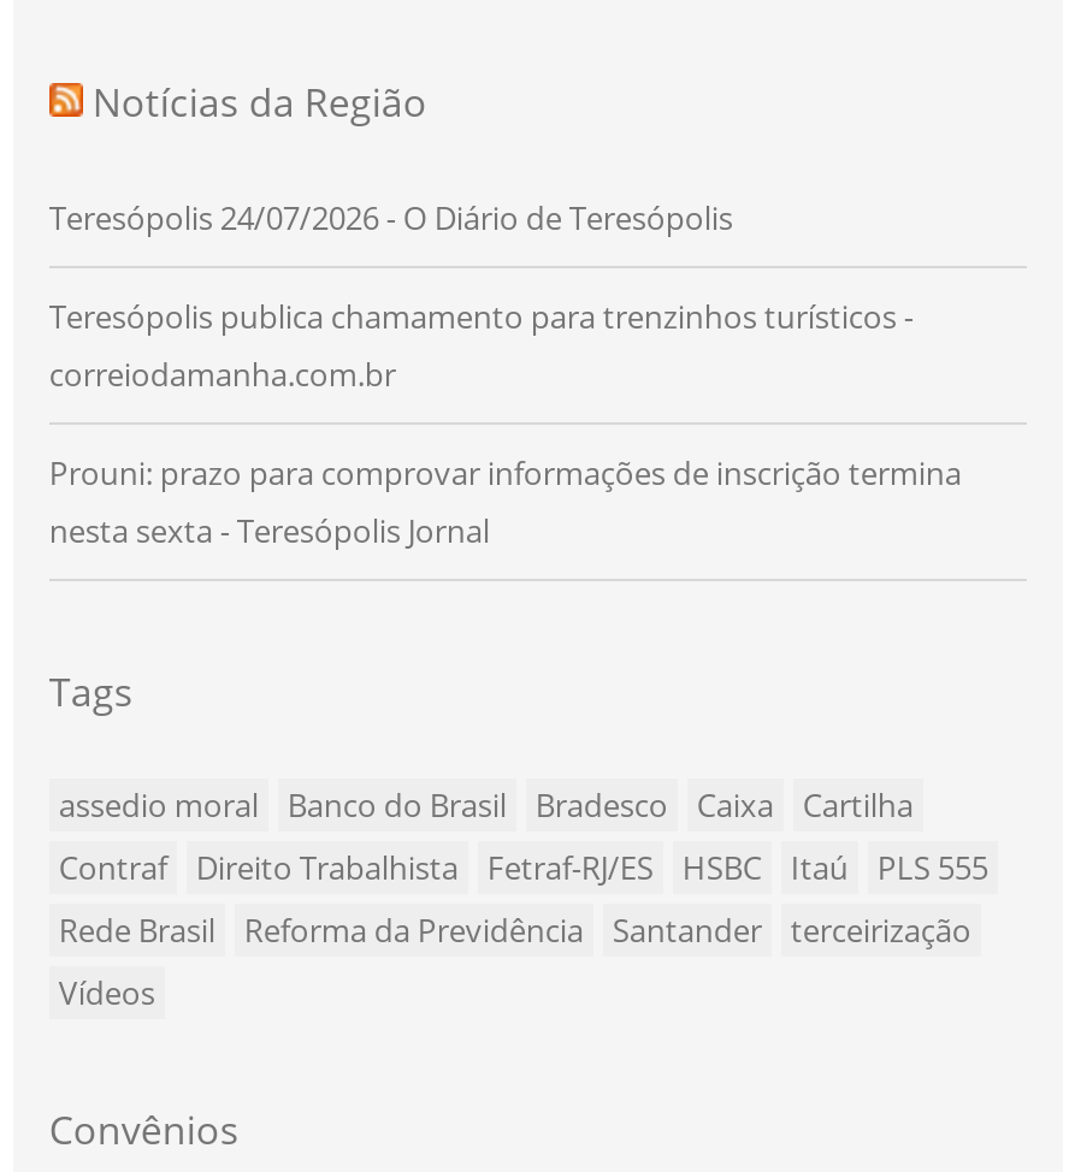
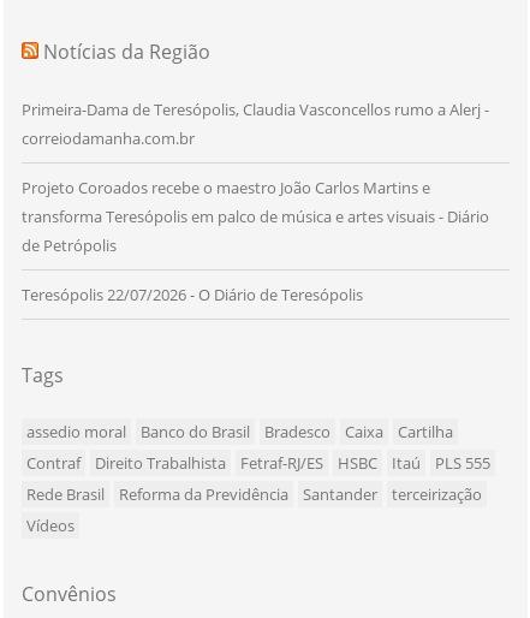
[49,197,913,339] Teresópolis 24/07/2026 - O Diário de Teresópolis | Teresópolis publica chamamento para trenzinhos turísticos - -> [22,99,489,121] Primeira-Dama de Teresópolis, Claudia Vasconcellos rumo a Alerj -
moved [49,353,396,397] -> [22,128,195,149]: correiodamanha.com.br
[49,452,962,553] Prouni: prazo para comprovar informações de inscrição termina | nesta sexta - Teresópolis Jornal -> [22,177,489,306] Projeto Coroados recebe o maestro João Carlos Martins e | transforma Teresópolis em palco de música e artes visuais - Diário | de Petrópolis | Teresópolis 22/07/2026 - O Diário de Teresópolis

